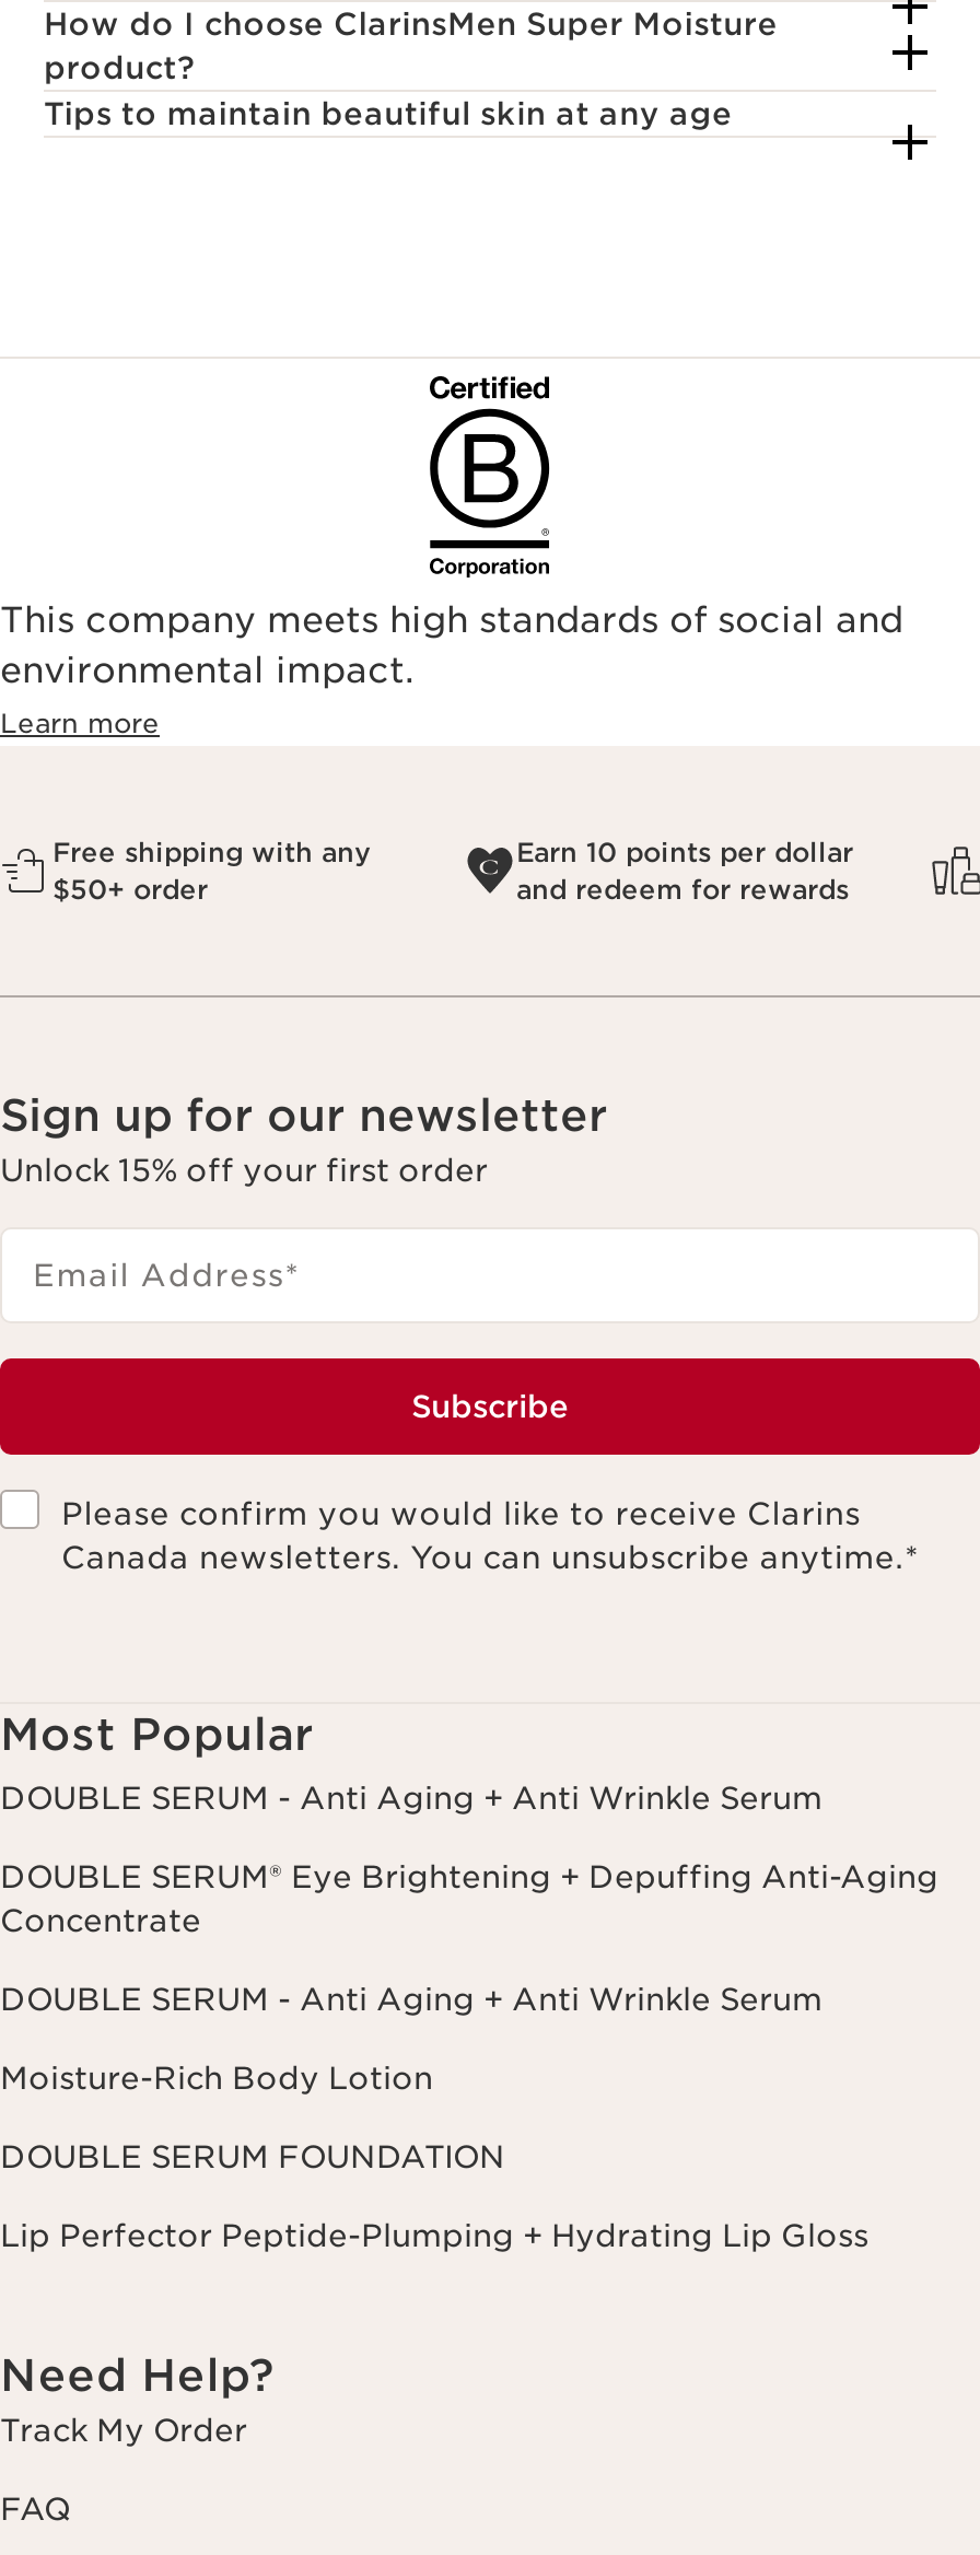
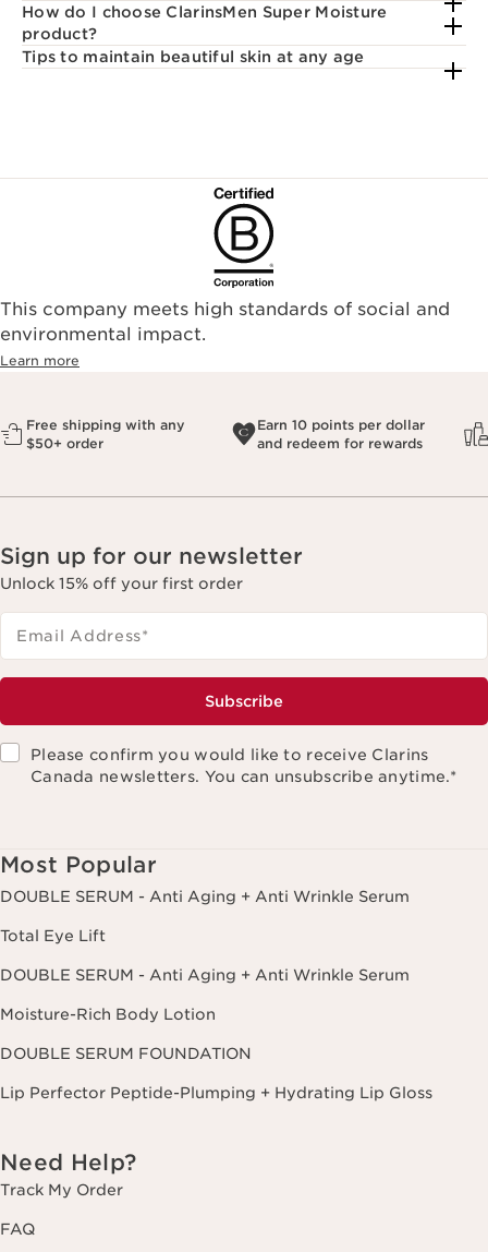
[0,1859,938,1938] DOUBLE SERUM® Eye Brightening + Depuffing Anti-Aging | Concentrate -> [0,927,106,944] Total Eye Lift

